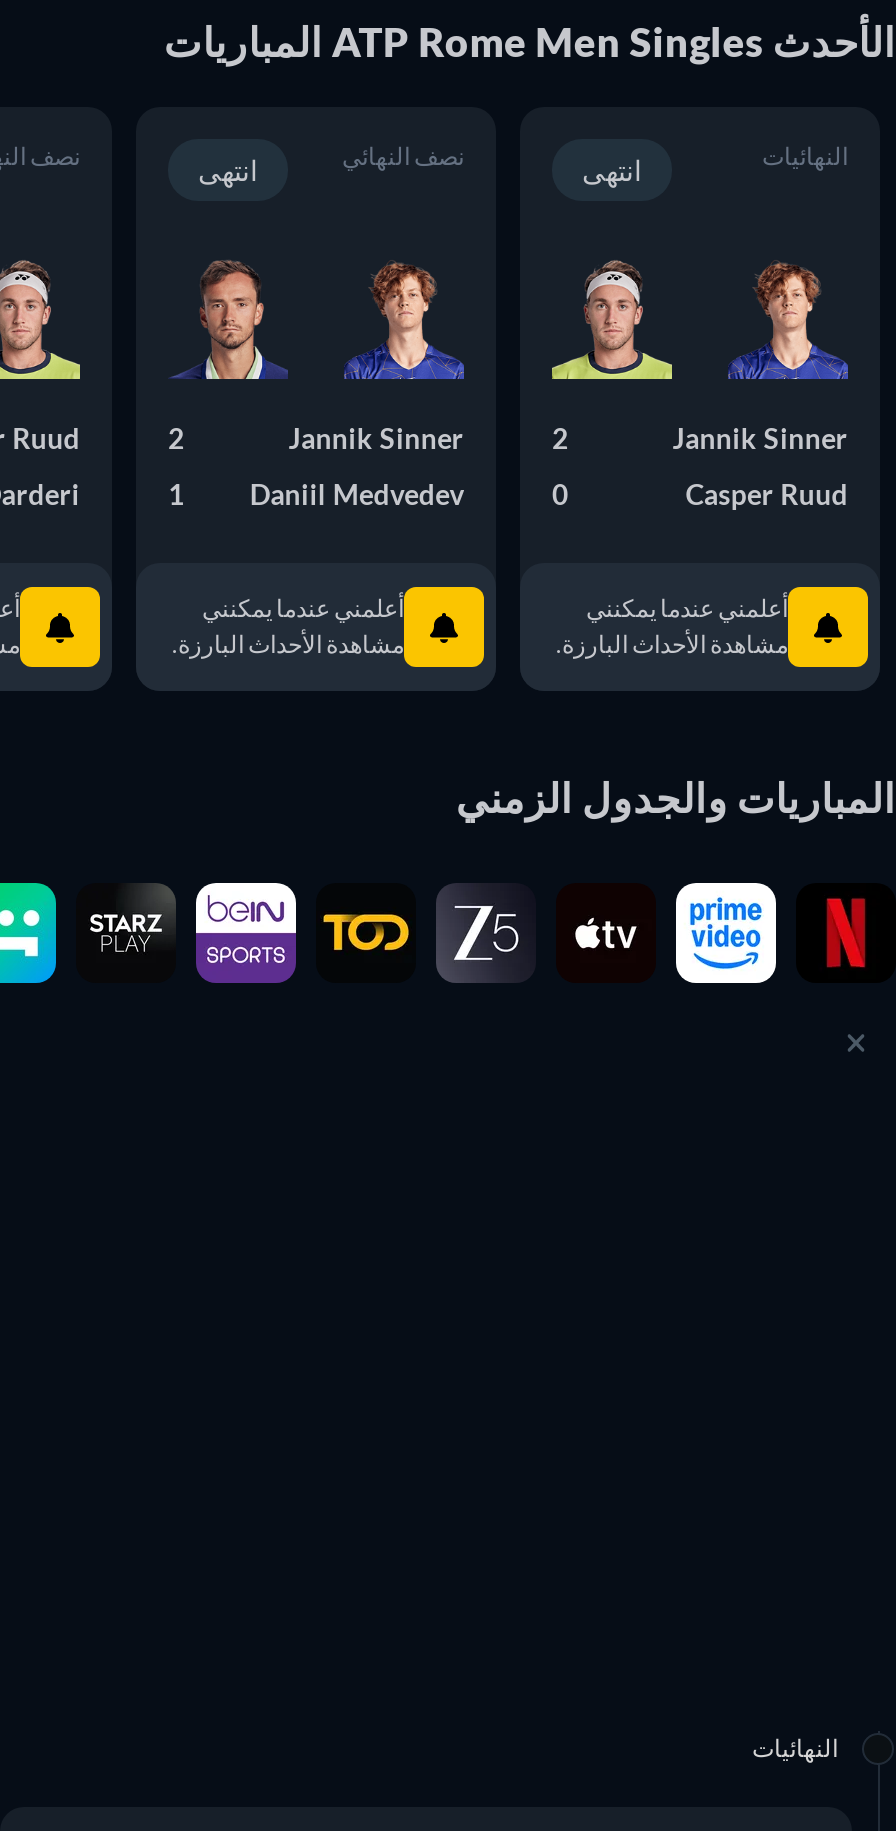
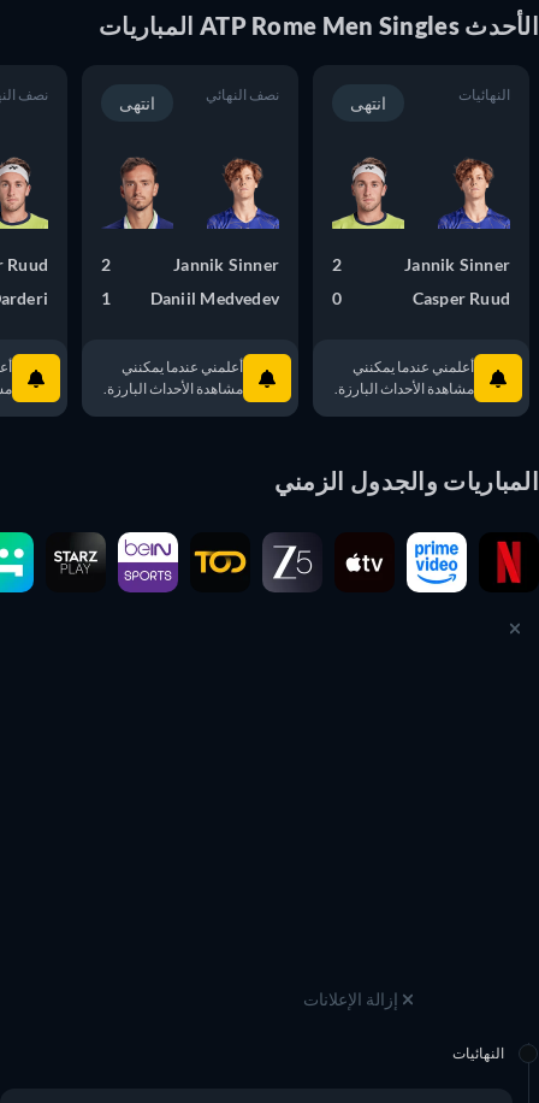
none -> [321,989,420,1009] إزالة الإعلانات

